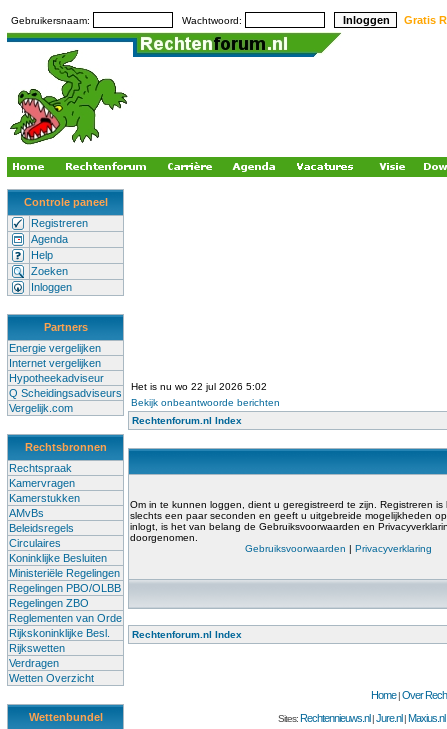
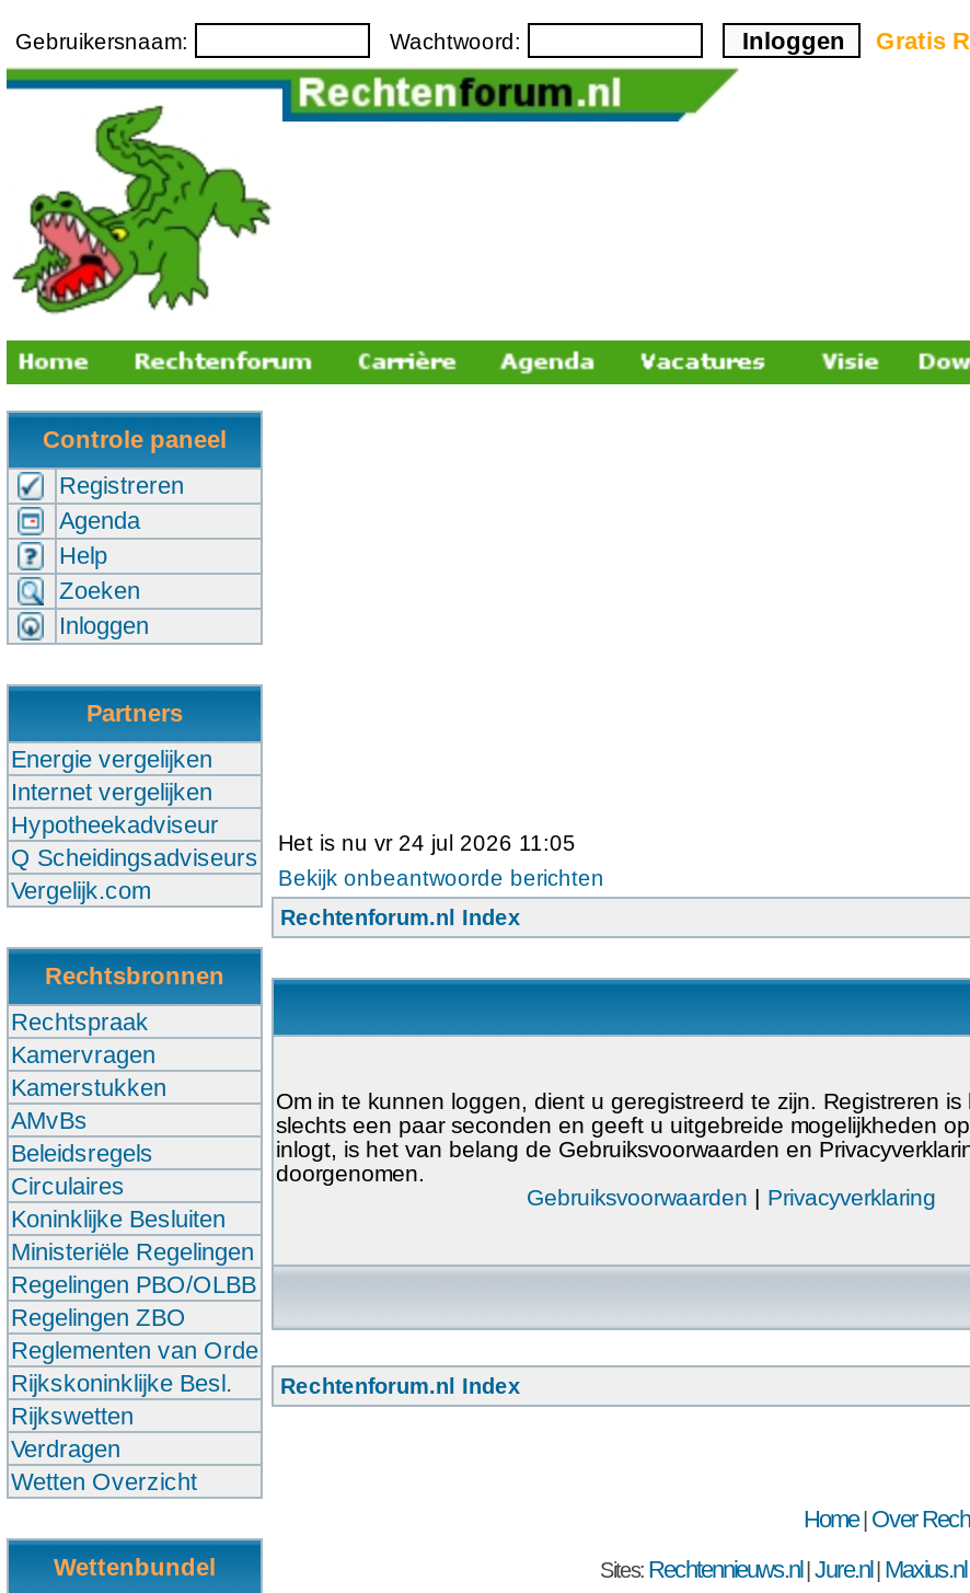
[131,381,267,392] Het is nu wo 22 jul 2026 5:02 -> [278,831,576,855] Het is nu vr 24 jul 2026 11:05

